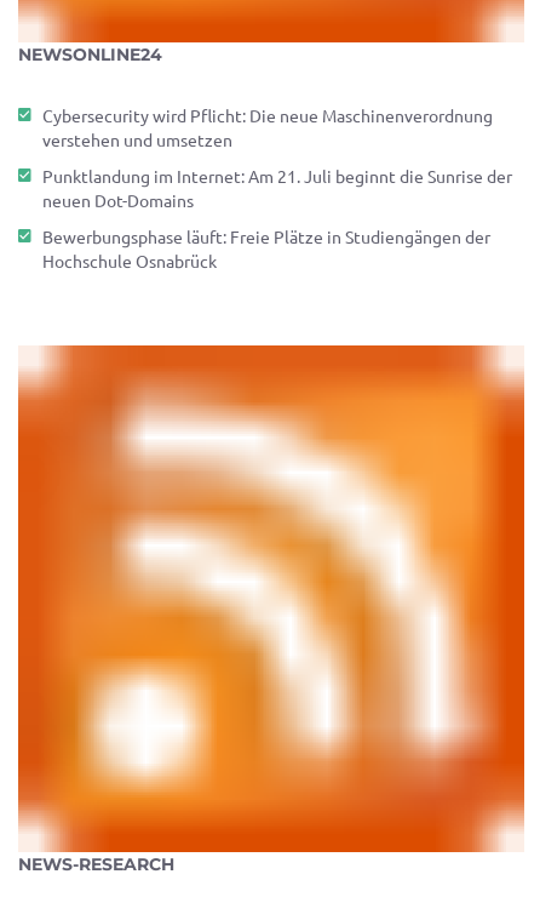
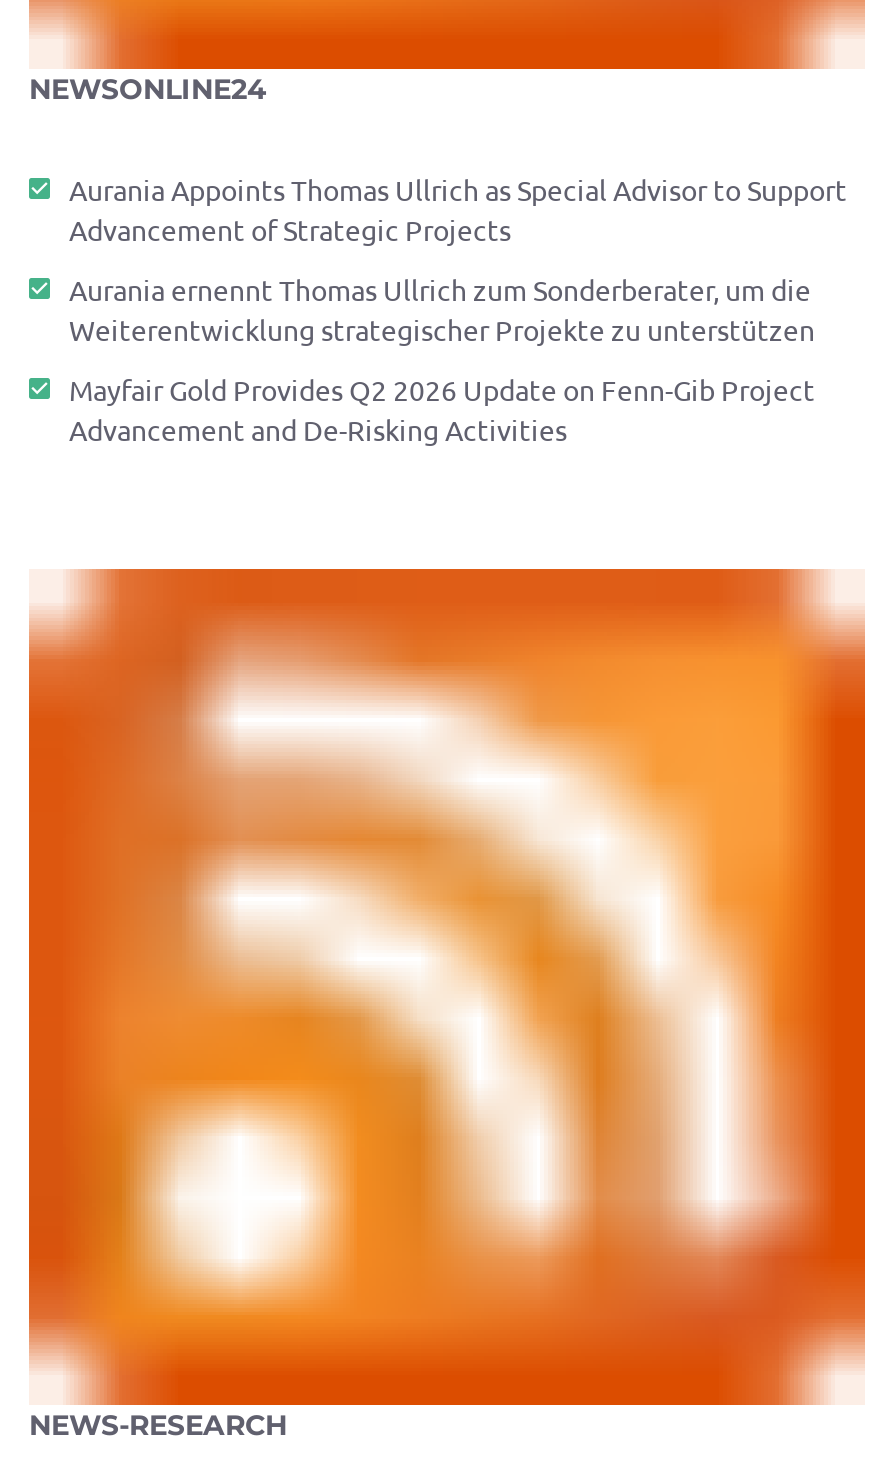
[42,105,493,151] Cybersecurity wird Pflicht: Die neue Maschinenverordnung | verstehen und umsetzen -> [69,171,847,247] Aurania Appoints Thomas Ullrich as Special Advisor to Support | Advancement of Strategic Projects
[42,165,512,212] Punktlandung im Internet: Am 21. Juli beginnt die Sunrise der | neuen Dot-Domains -> [69,271,815,347] Aurania ernennt Thomas Ullrich zum Sonderberater, um die | Weiterentwicklung strategischer Projekte zu unterstützen
[42,226,490,272] Bewerbungsphase läuft: Freie Plätze in Studiengängen der | Hochschule Osnabrück -> [69,371,815,447] Mayfair Gold Provides Q2 2026 Update on Fenn-Gib Project | Advancement and De-Risking Activities

